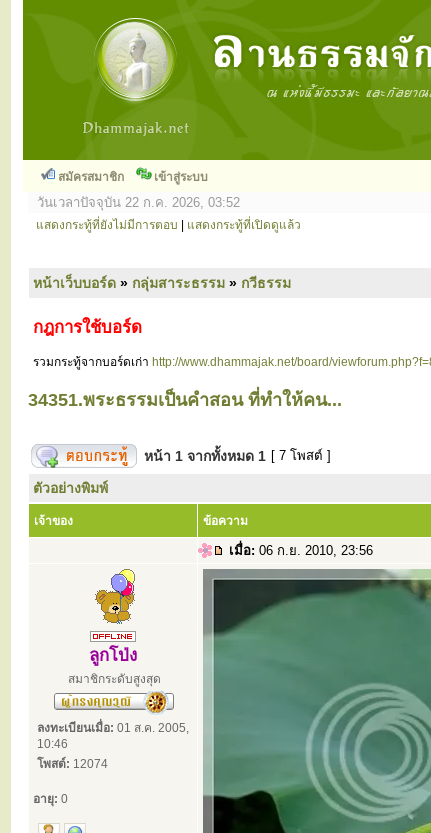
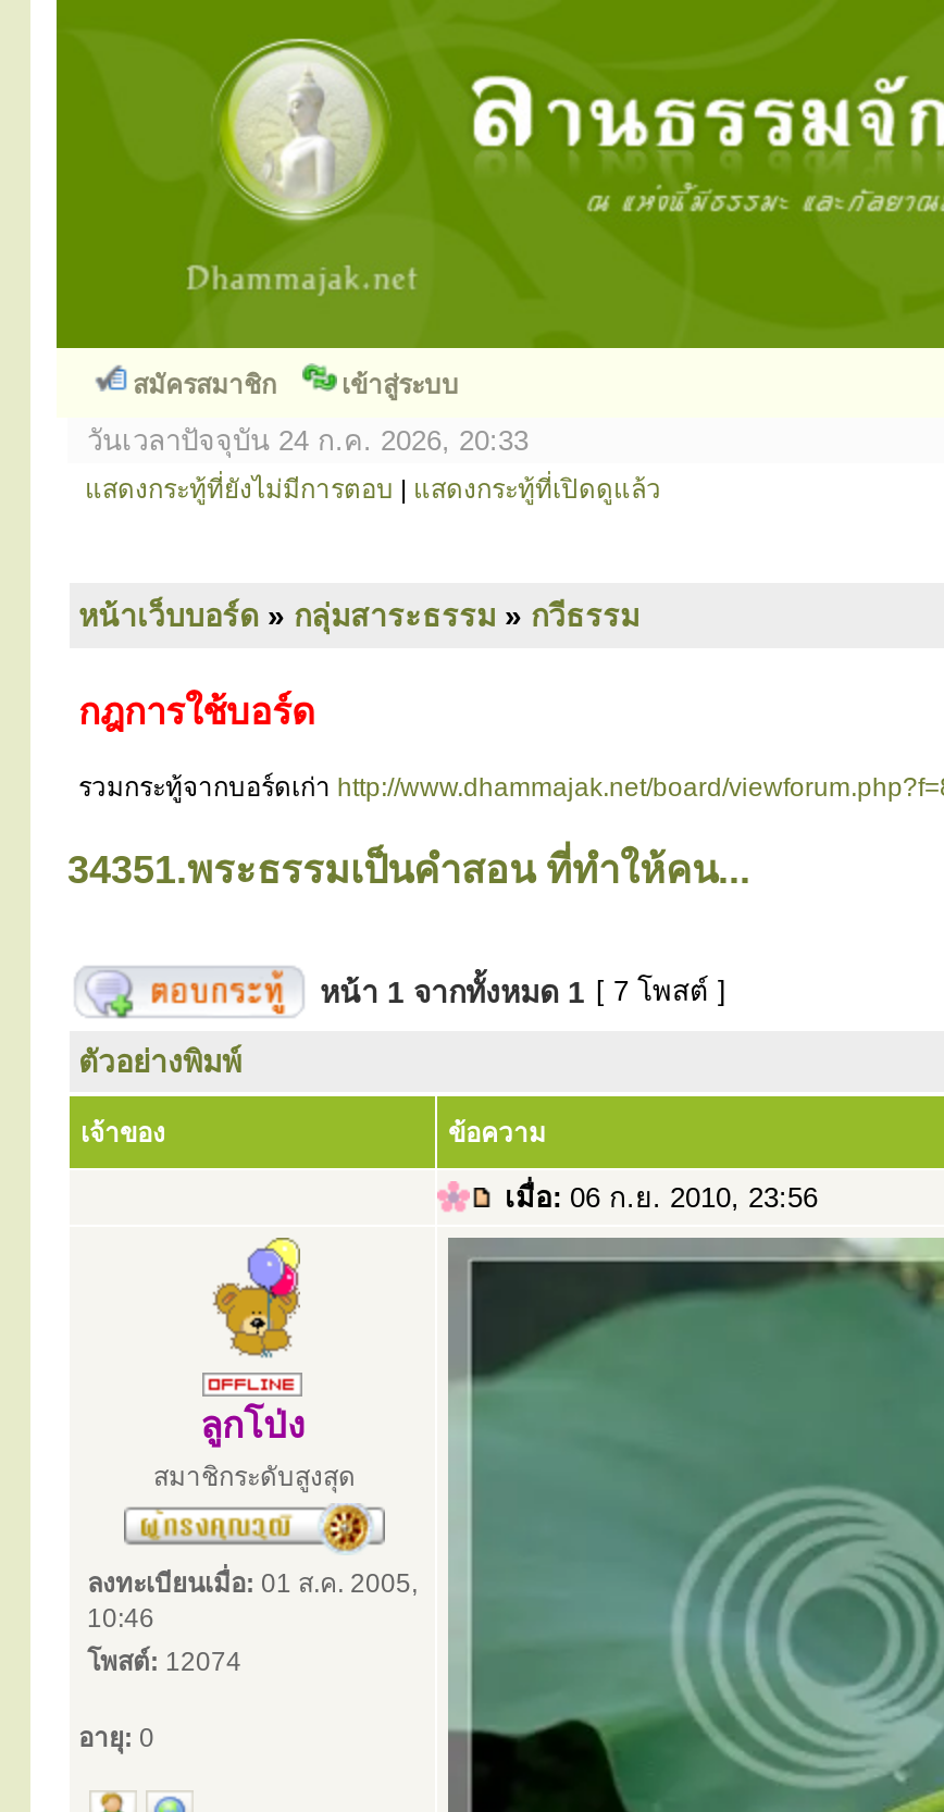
[37,195,248,210] วันเวลาปัจจุบัน 22 ก.ค. 2026, 03:52 -> [87,424,546,457] วันเวลาปัจจุบัน 24 ก.ค. 2026, 20:33

